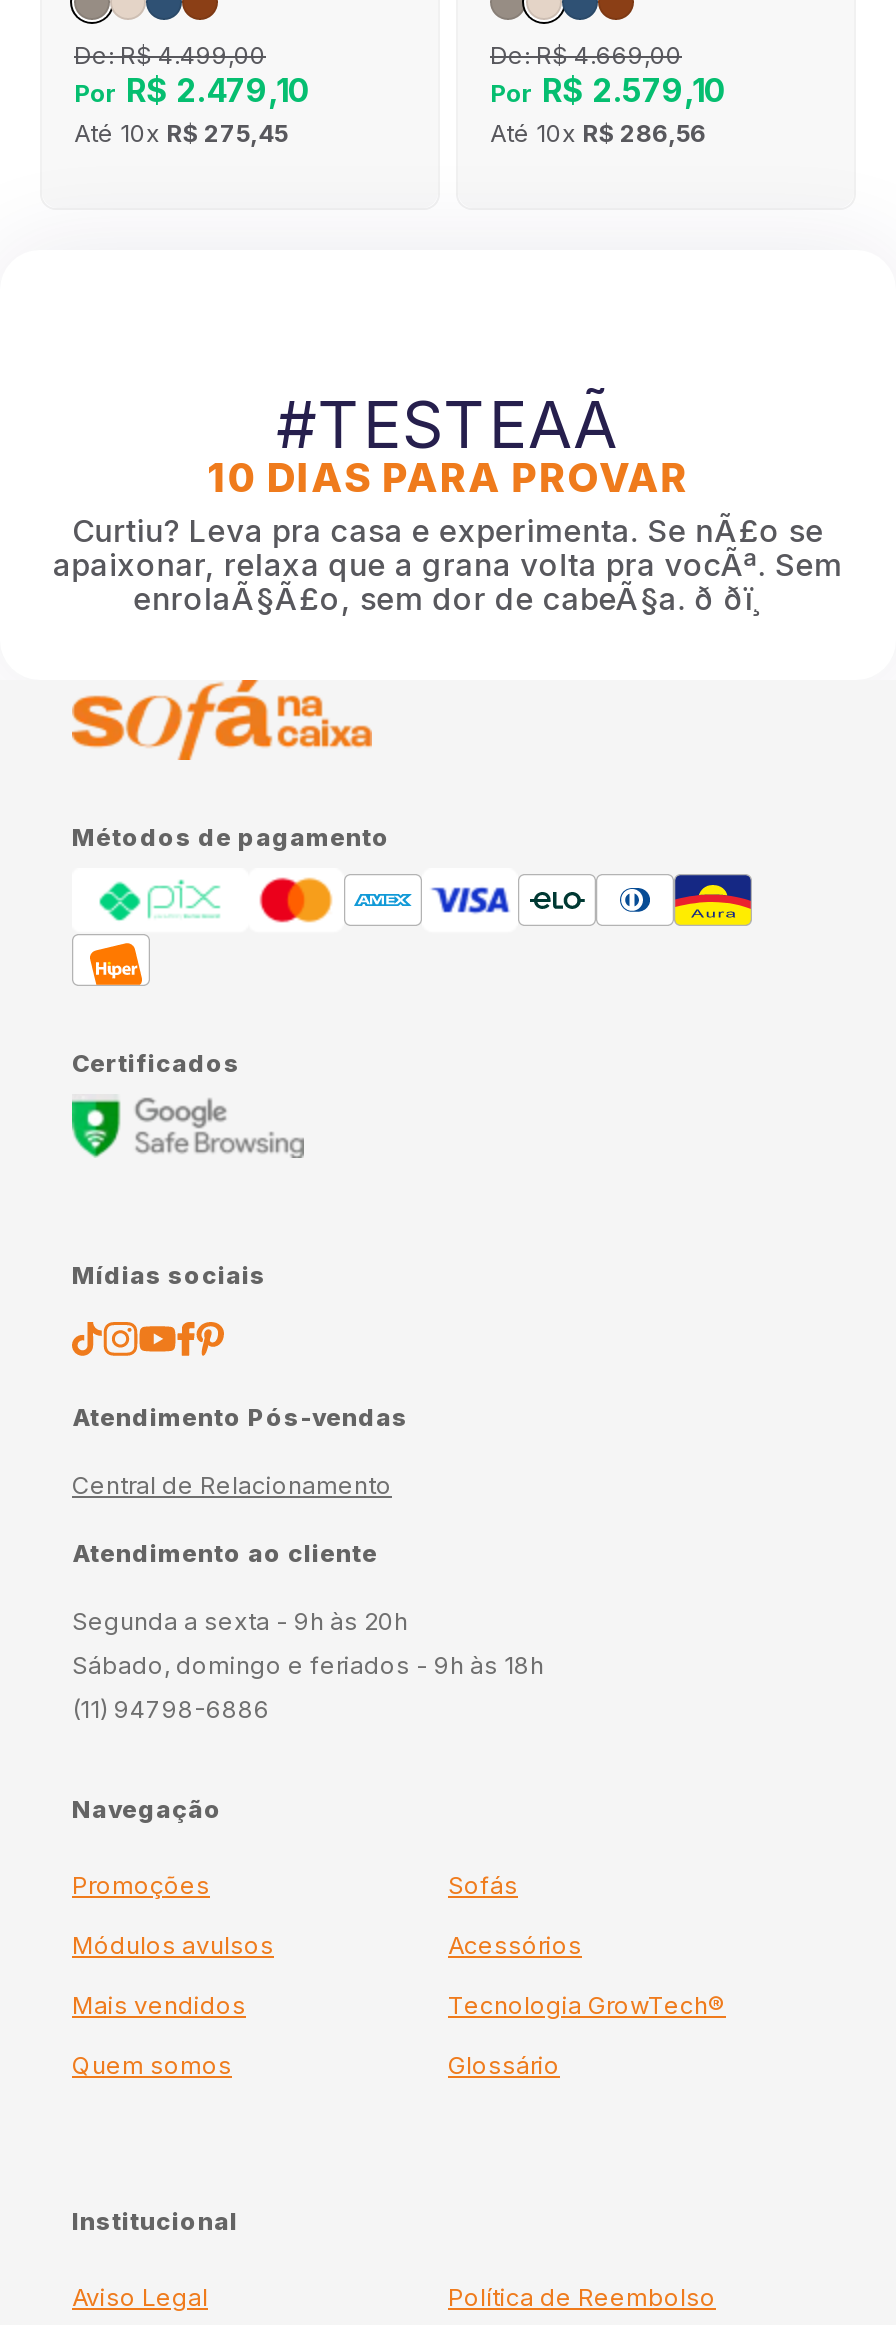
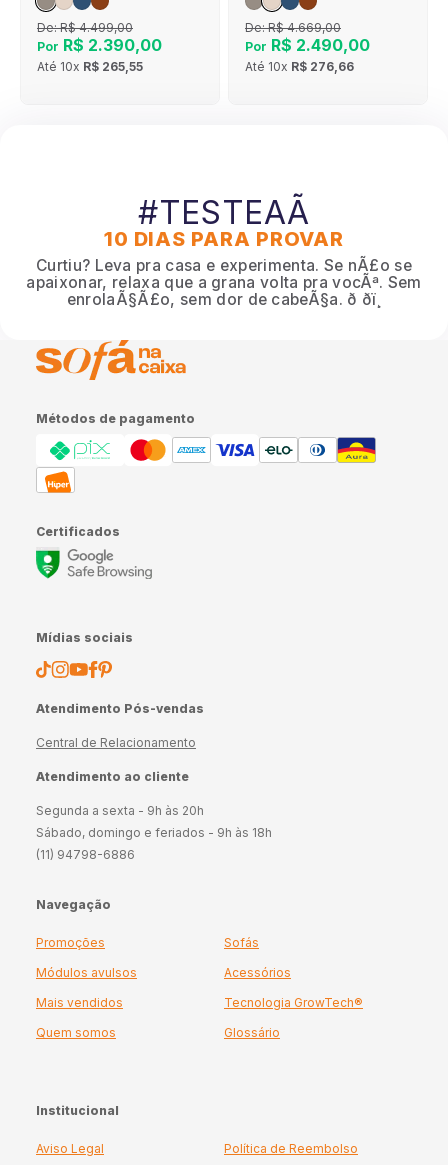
[74,71,310,111] Por R$ 2.479,10 -> [37,35,162,55] Por R$ 2.390,00
[490,71,726,111] Por R$ 2.579,10 -> [245,35,370,55] Por R$ 2.490,00
[74,119,288,149] Até 10x R$ 275,45 -> [37,59,143,74] Até 10x R$ 265,55
[490,119,706,149] Até 10x R$ 286,56 -> [245,59,354,74] Até 10x R$ 276,66

